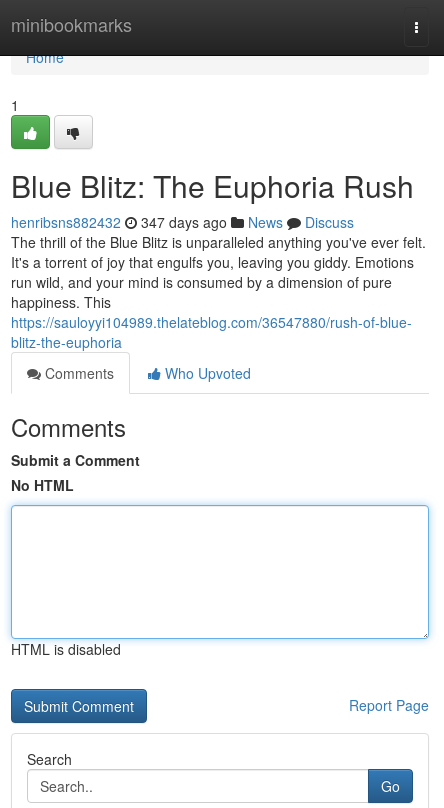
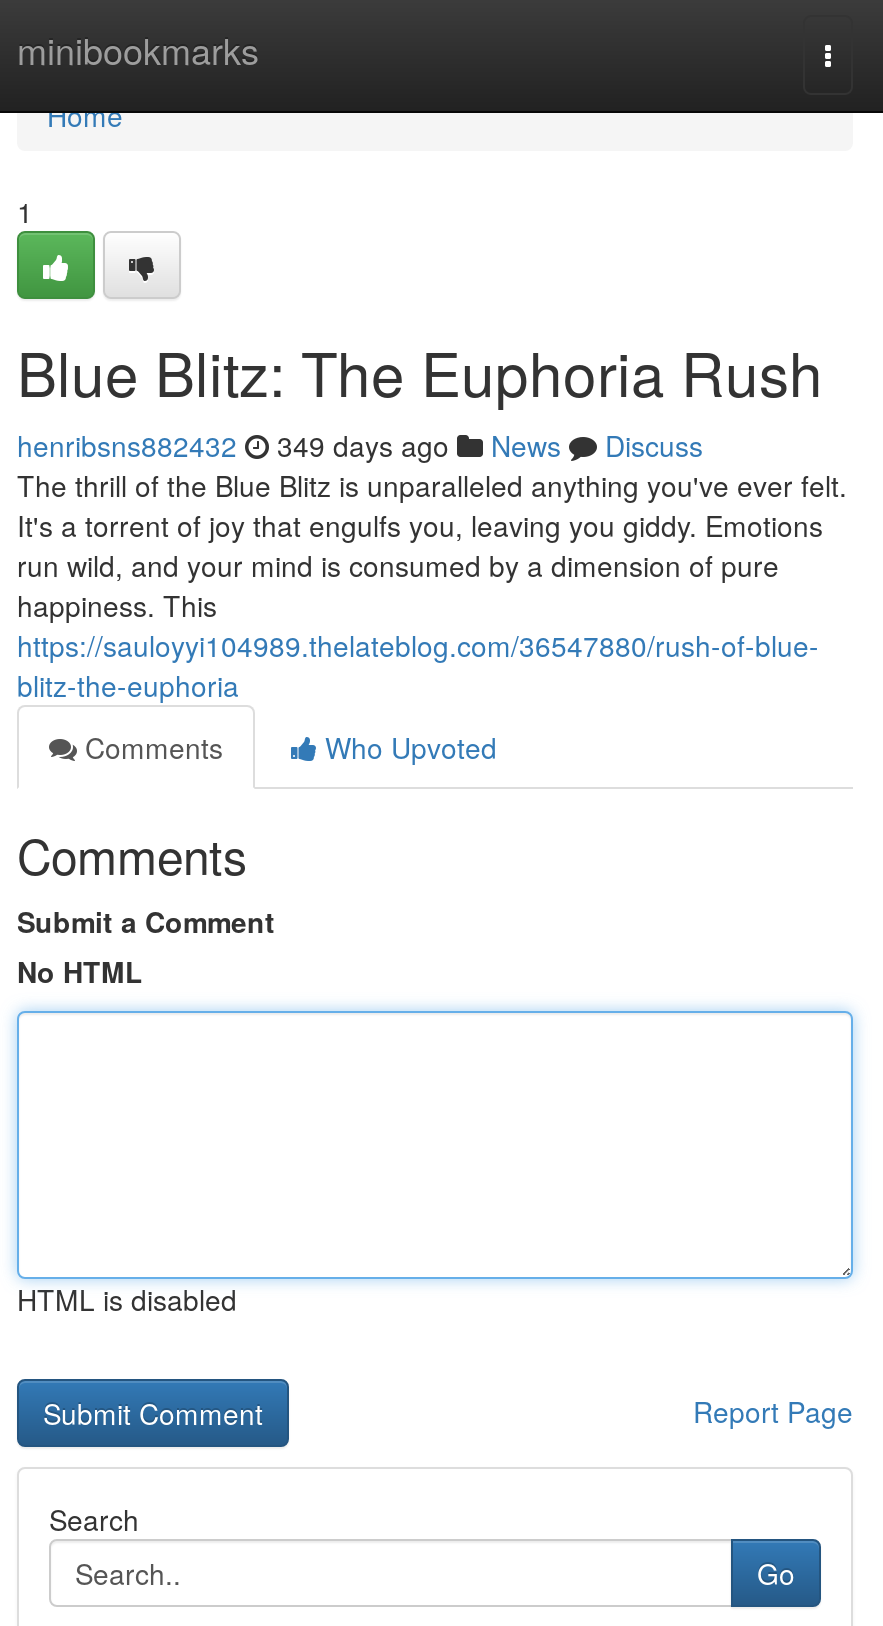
[11,212,354,232] henribsns882432 347 days ago News Discuss -> [17,425,703,465] henribsns882432 349 days ago News Discuss

